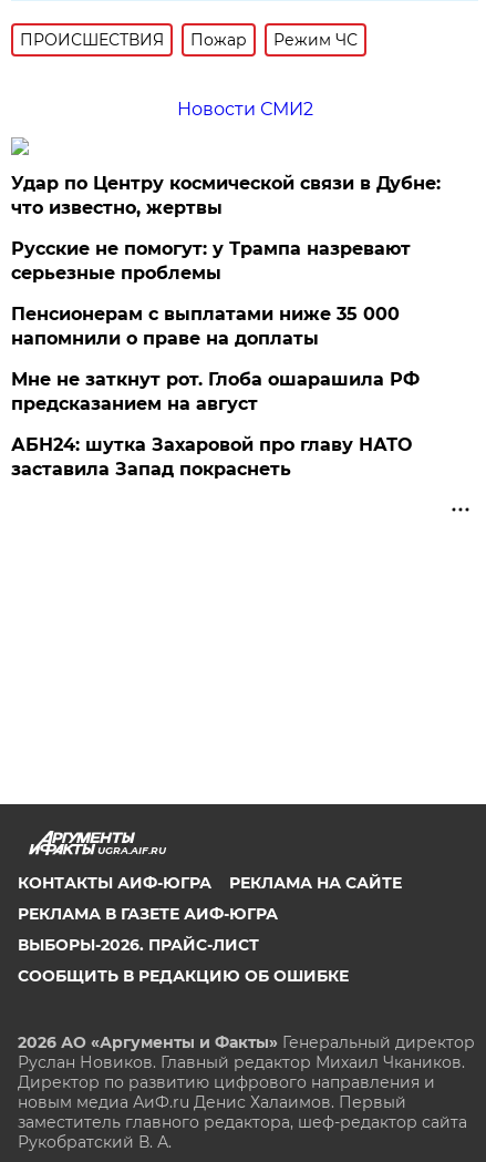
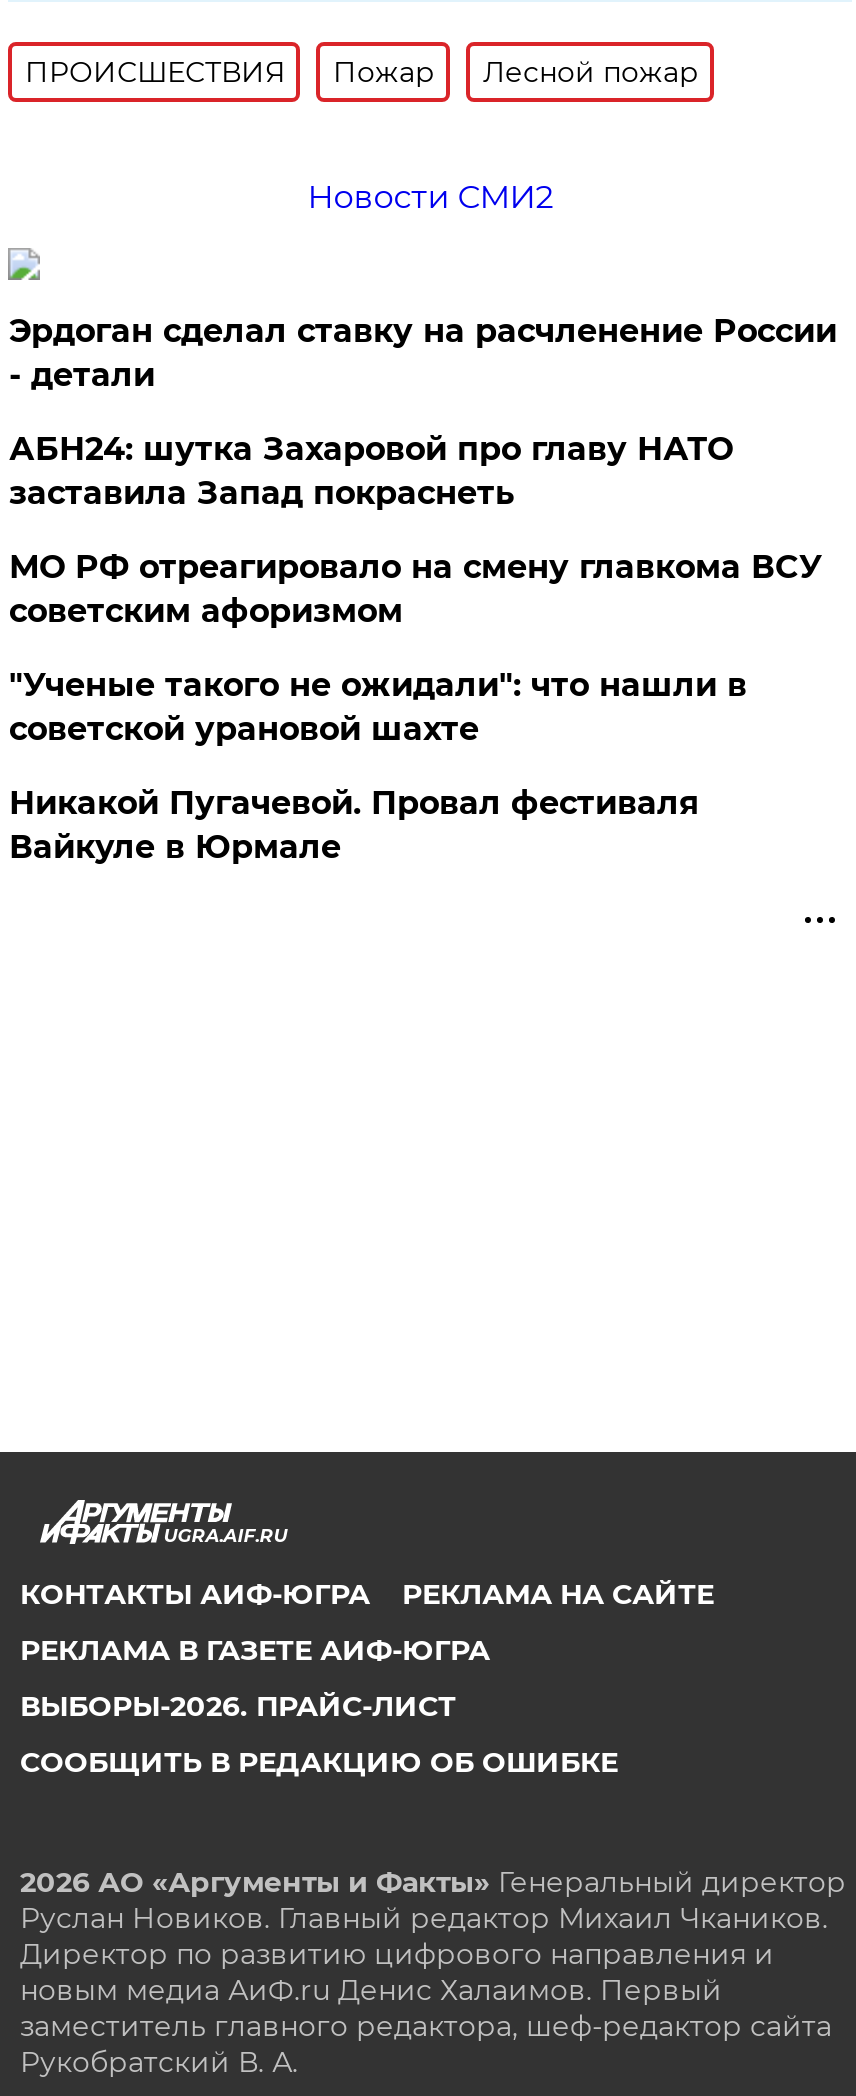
[274,30,358,50] Режим ЧС -> [483,54,699,90] Лесной пожар
[12,173,441,415] Удар по Центру космической связи в Дубне: | что известно, жертвы | Русские не помогут: у Трампа назревают | серьезные проблемы | Пенсионерам с выплатами ниже 35 000 | напомнили о праве на доплаты | Мне не заткнут рот. Глоба ошарашила РФ | предсказанием на август -> [9,312,837,394] Эрдоган сделал ставку на расчленение России | - детали
moved [12,434,412,480] -> [9,430,733,512]: АБН24: шутка Захаровой про главу НАТО | заставила Запад покраснеть
none -> [9,548,823,866] МО РФ отреагировало на смену главкома ВСУ | советским афоризмом | "Ученые такого не ожидали": что нашли в | советской урановой шахте | Никакой Пугачевой. Провал фестиваля | Вайкуле в Юрмале

